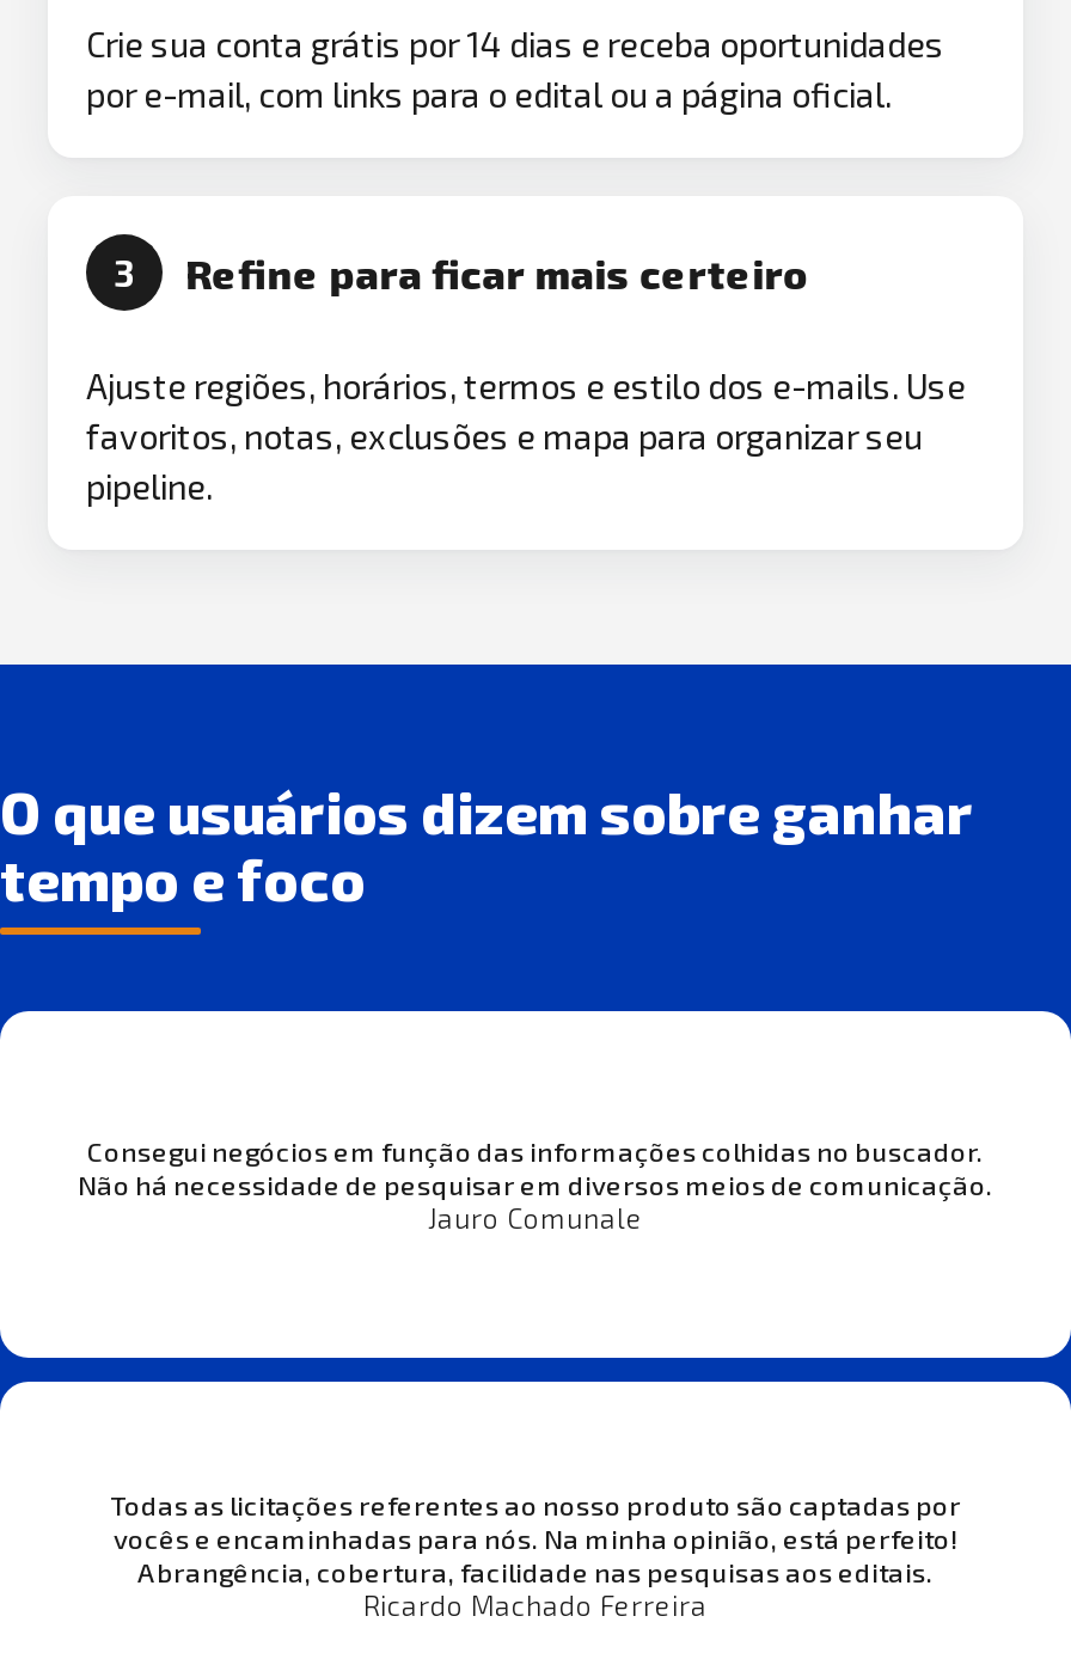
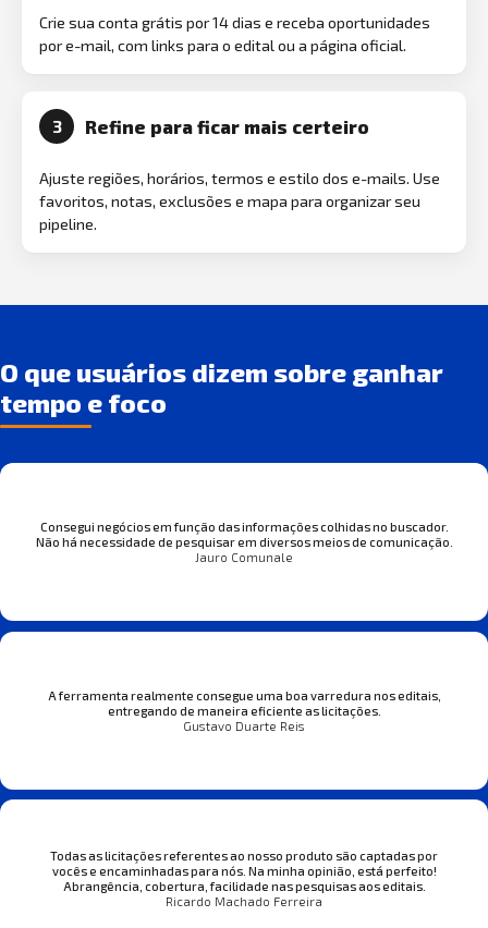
none -> [47,688,441,733] A ferramenta realmente consegue uma boa varredura nos editais, | entregando de maneira eficiente as licitações. | Gustavo Duarte Reis

